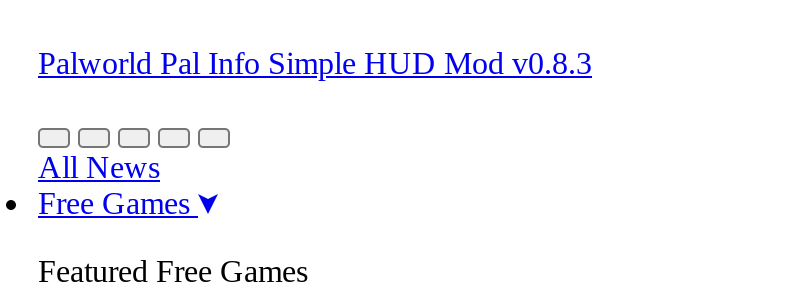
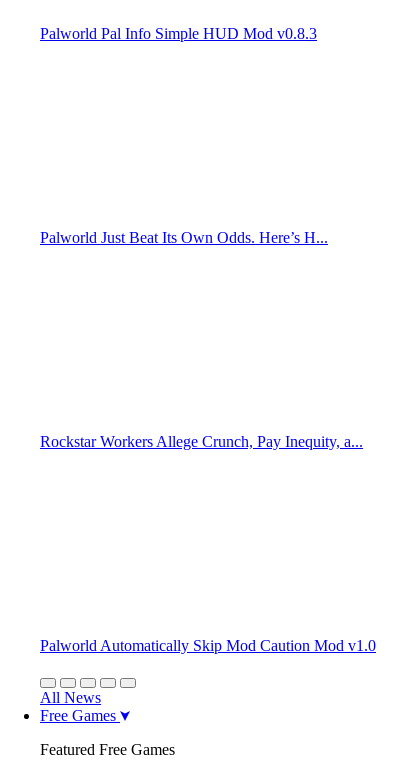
none -> [40,229,328,246] Palworld Just Beat Its Own Odds. Here’s H...
none -> [40,433,363,450] Rockstar Workers Allege Crunch, Pay Inequity, a...
none -> [40,637,376,654] Palworld Automatically Skip Mod Caution Mod v1.0

